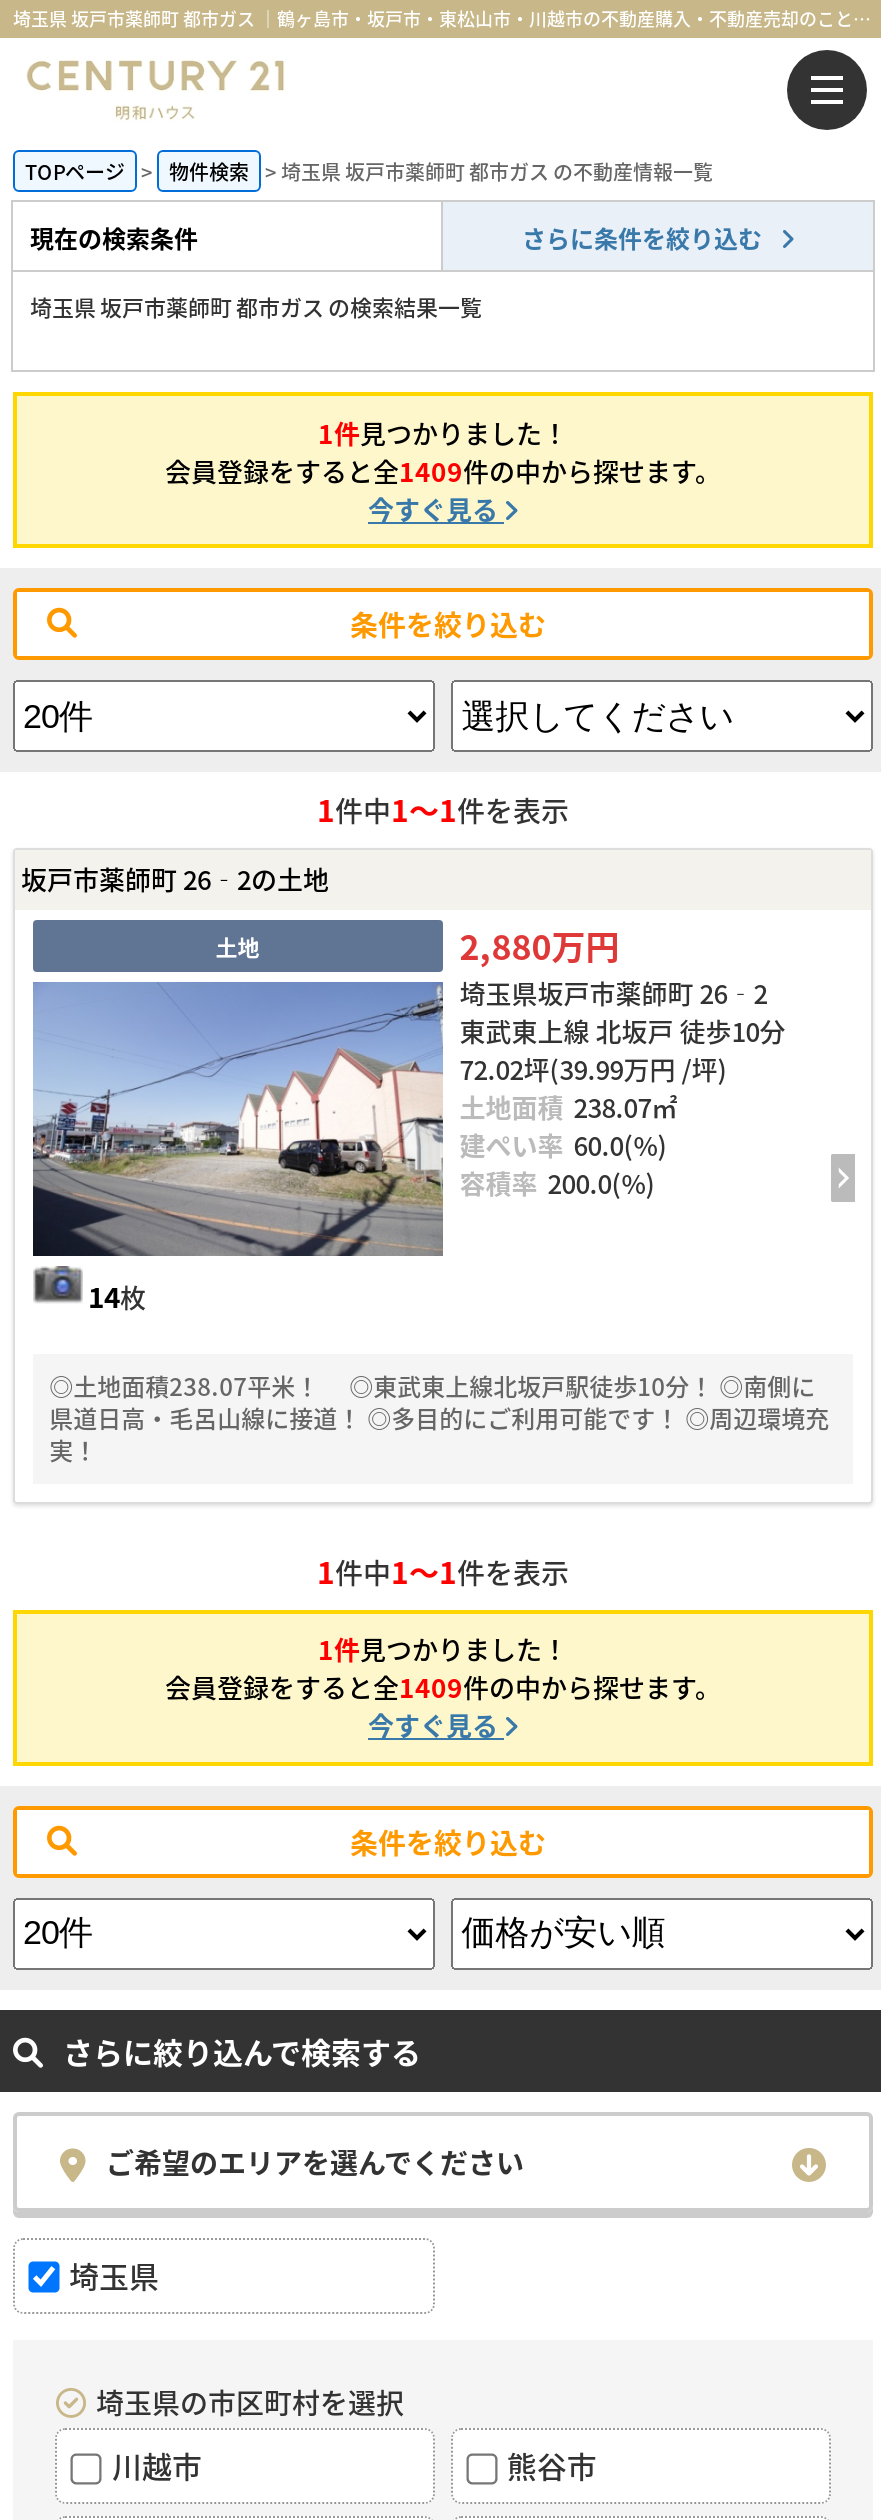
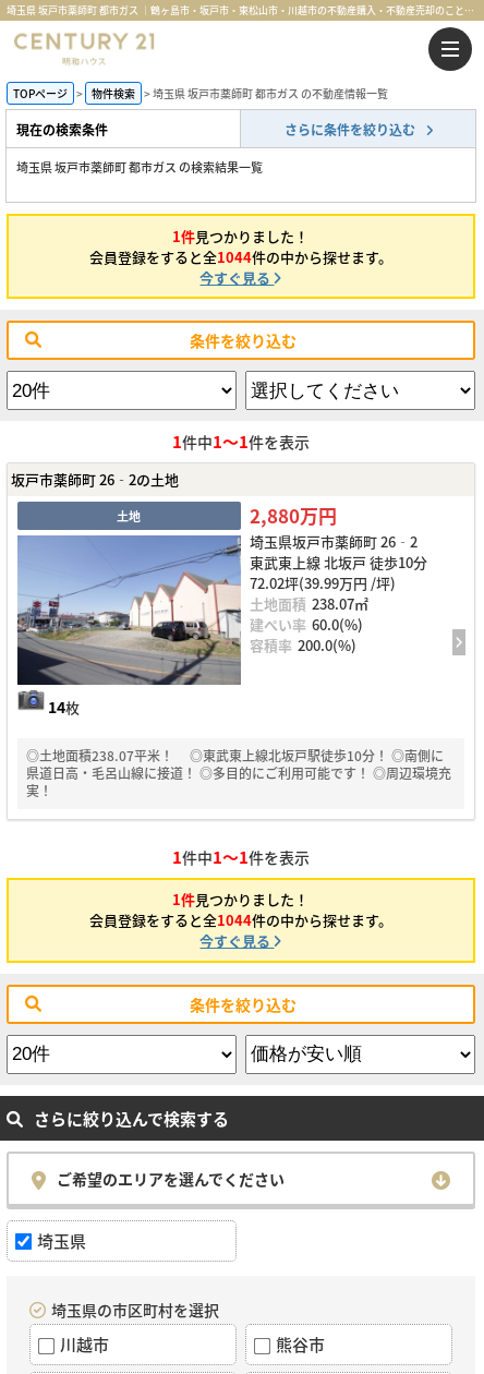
[165,452,721,490] 会員登録をすると全1409件の中から探せます。 -> [89,246,392,267] 会員登録をすると全1044件の中から探せます。
[165,1668,721,1706] 会員登録をすると全1409件の中から探せます。 -> [89,910,392,930] 会員登録をすると全1044件の中から探せます。

